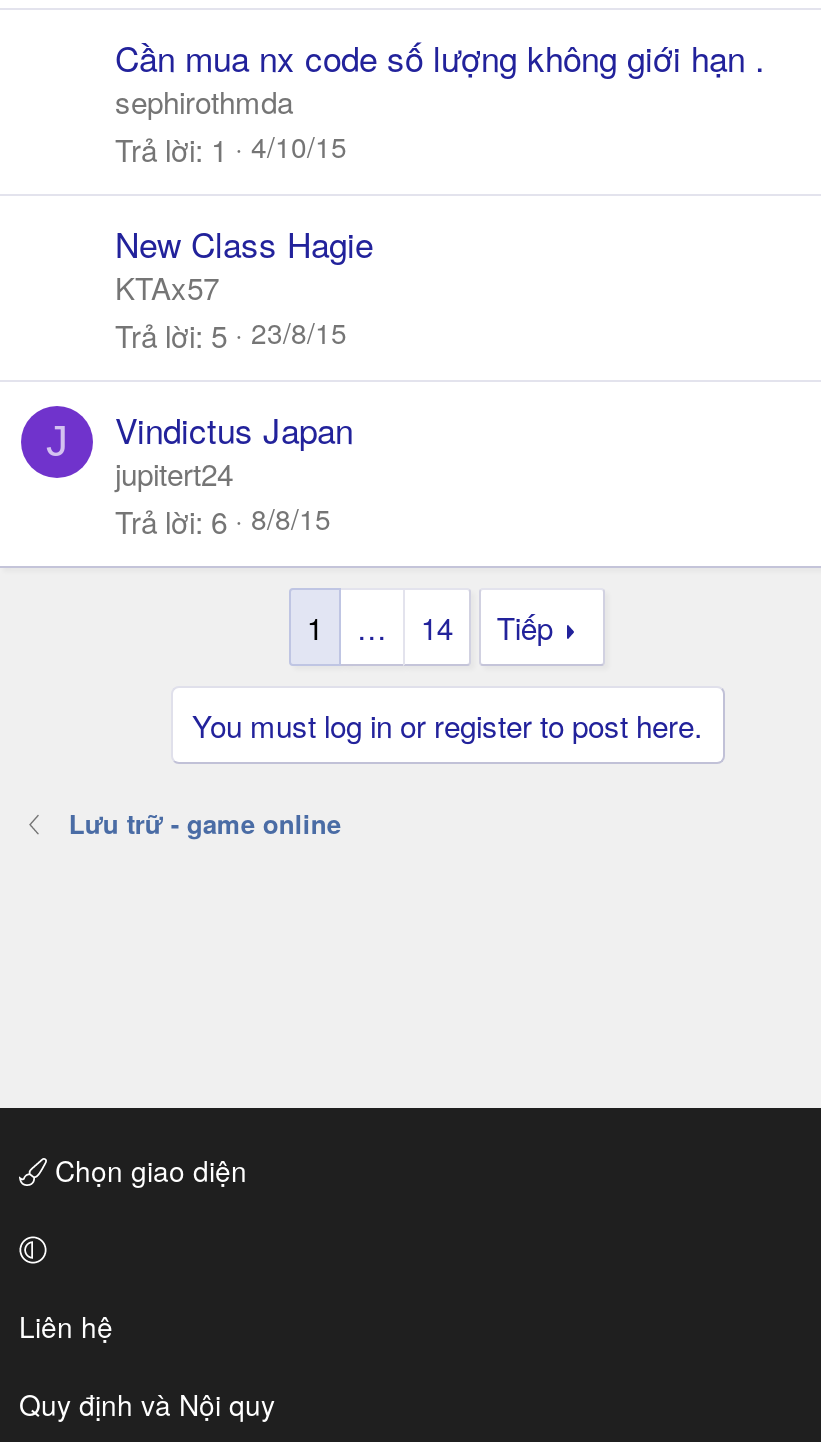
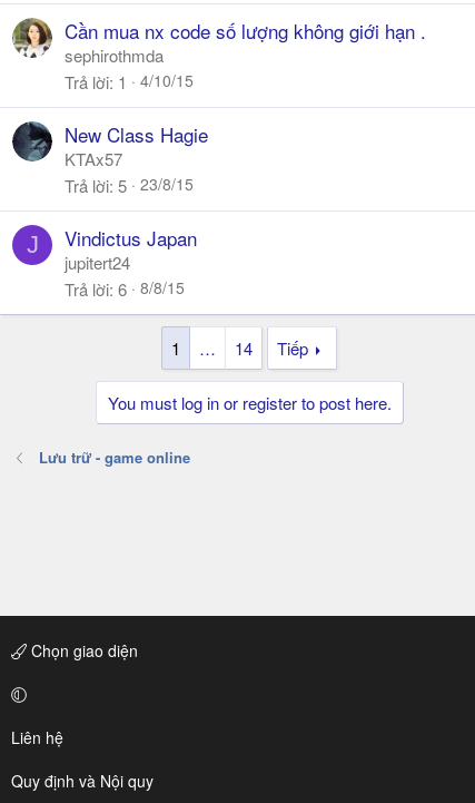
none -> [11,17,53,59] [image]
none -> [11,120,53,163] [image]

